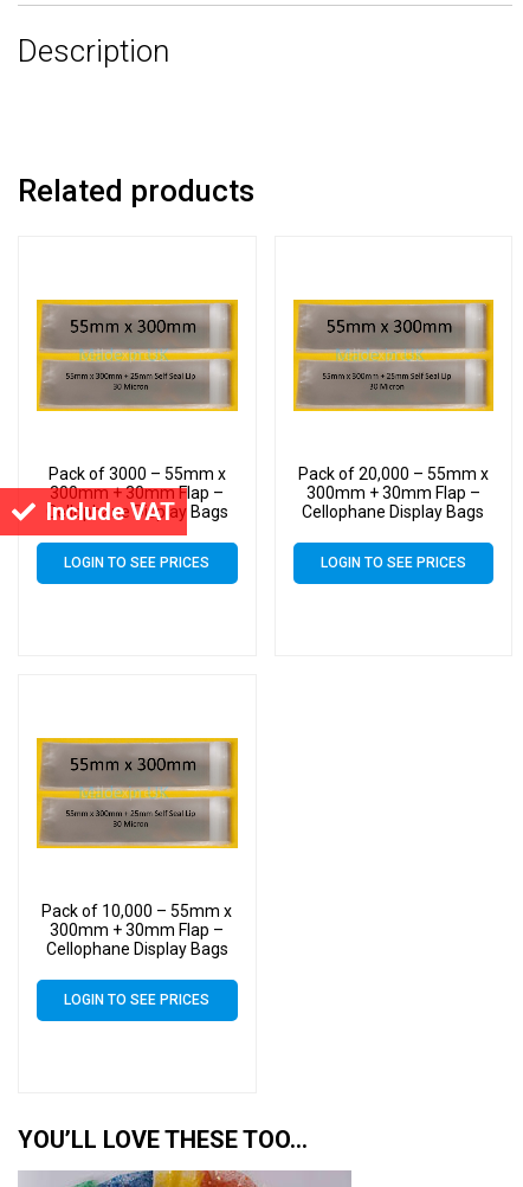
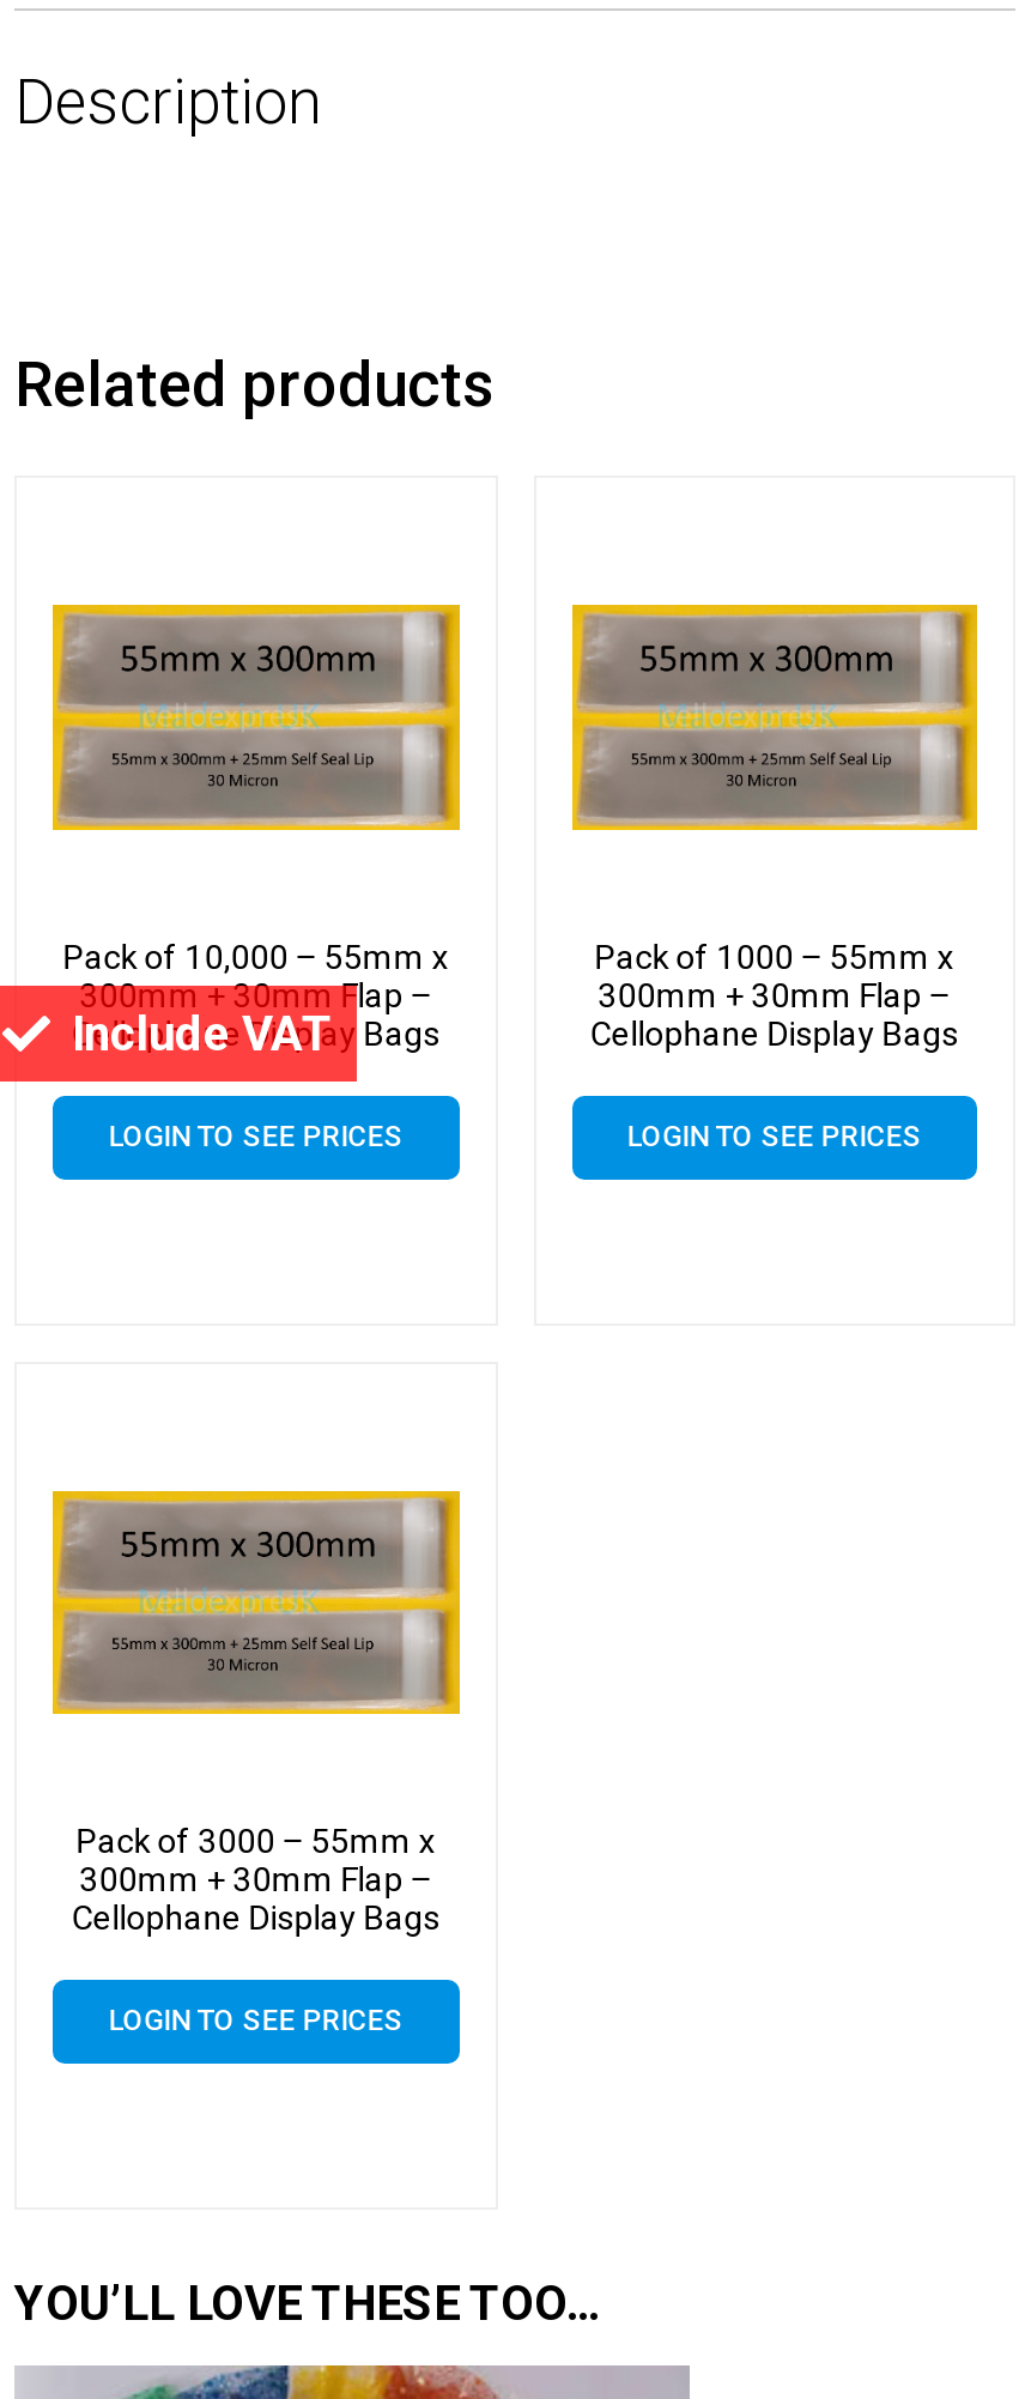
[48,464,226,483] Pack of 3000 – 55mm x -> [63,937,448,976] Pack of 10,000 – 55mm x
[298,464,488,483] Pack of 20,000 – 55mm x -> [594,937,954,976] Pack of 1000 – 55mm x
[42,902,232,921] Pack of 10,000 – 55mm x -> [76,1822,435,1861] Pack of 3000 – 55mm x

